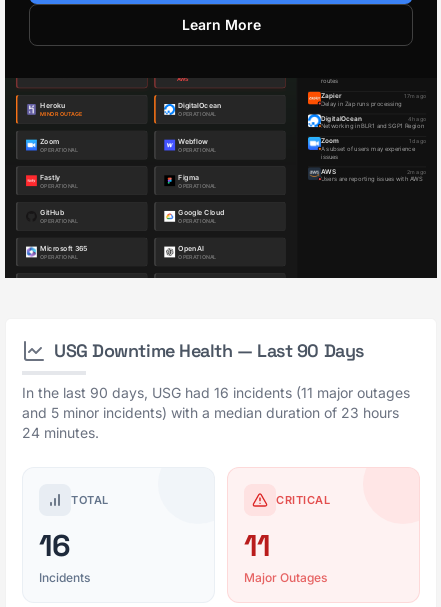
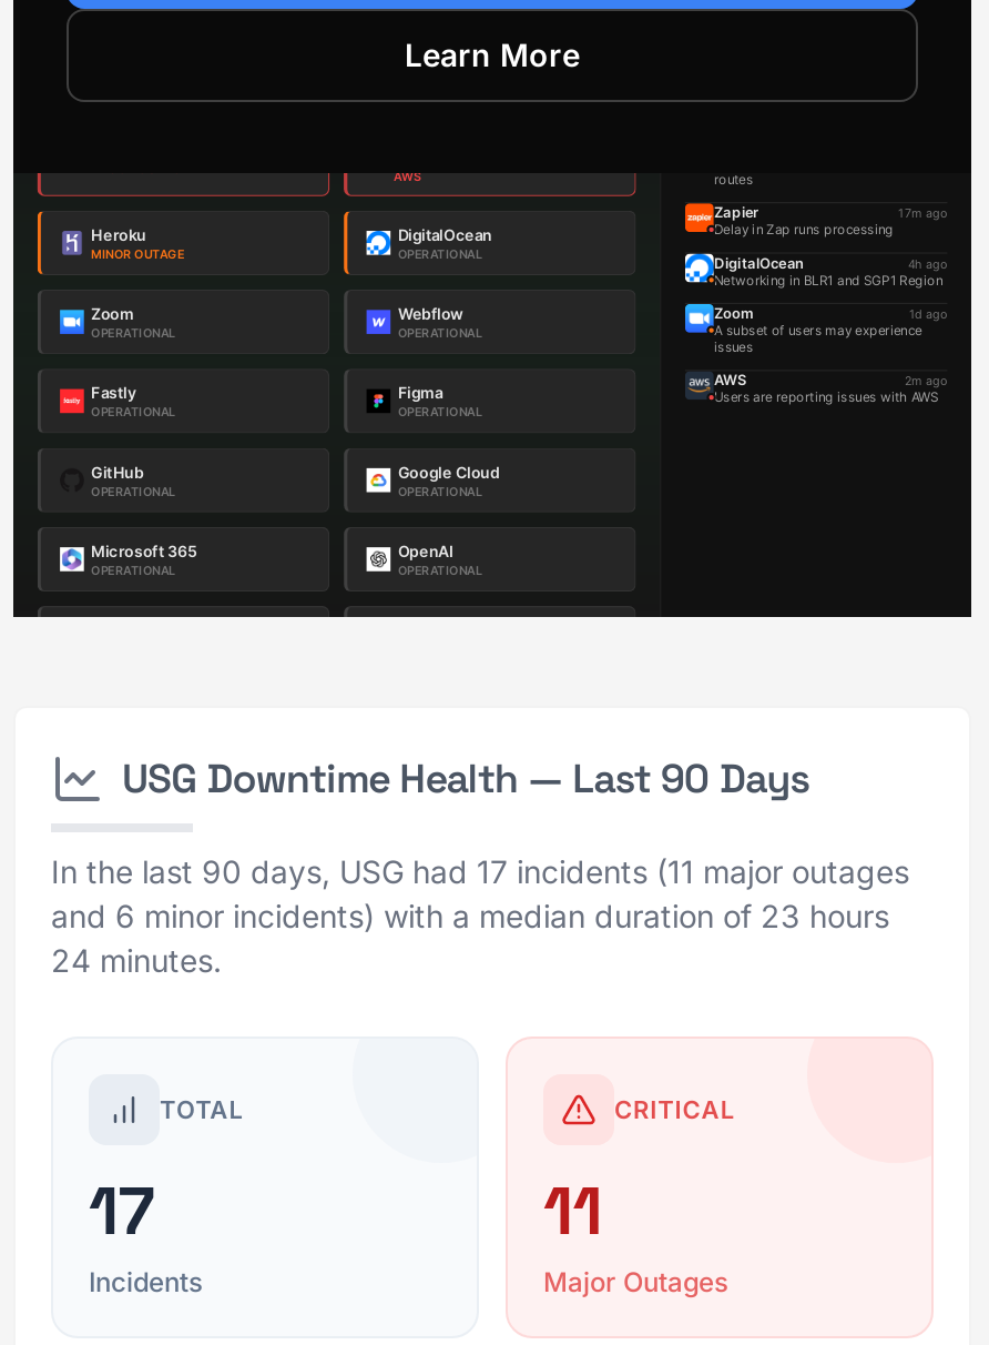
[22,384,410,401] In the last 90 days, USG had 16 incidents (11 major outages -> [51,852,909,890] In the last 90 days, USG had 17 incidents (11 major outages
[22,404,399,421] and 5 minor incidents) with a median duration of 23 hours -> [51,897,889,934] and 6 minor incidents) with a median duration of 23 hours
[39,526,70,565] 16 -> [89,1167,154,1254] 17

